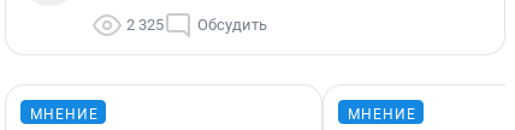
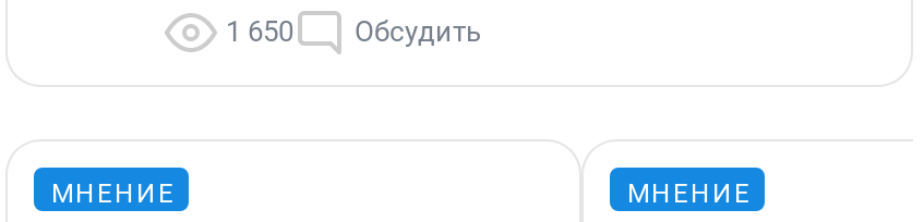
[126,15,267,33] 2 325 Обсудить -> [226,15,481,47] 1 650 Обсудить

